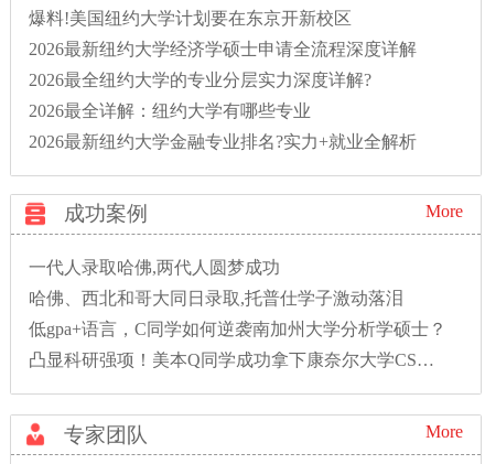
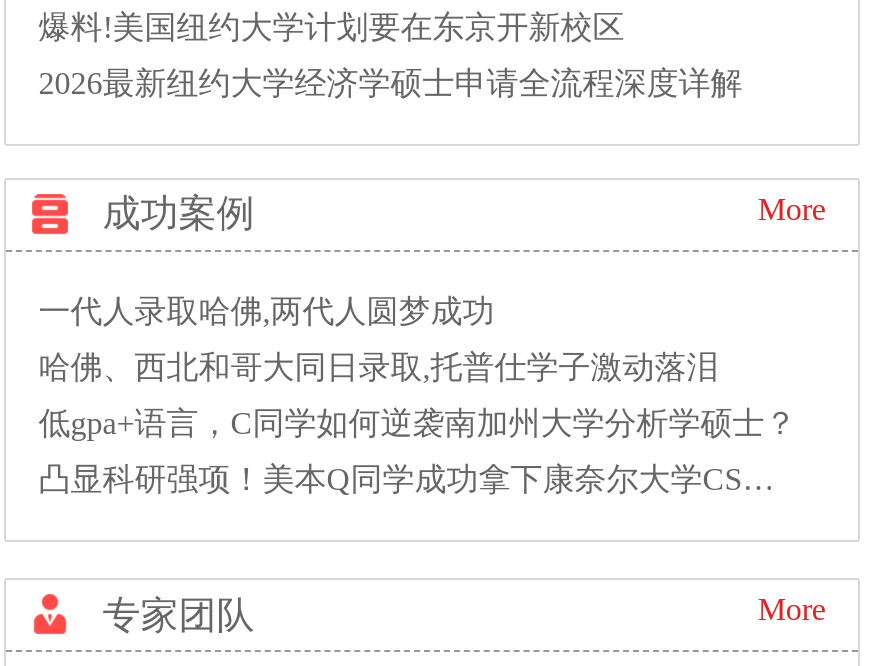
[29,70,417,151] 2026最全纽约大学的专业分层实力深度详解? | 2026最全详解：纽约大学有哪些专业 | 2026最新纽约大学金融专业排名?实力+就业全解析 -> none

